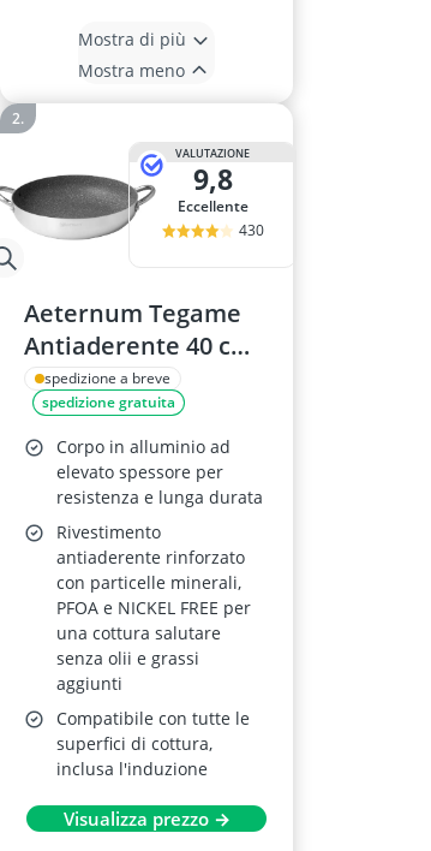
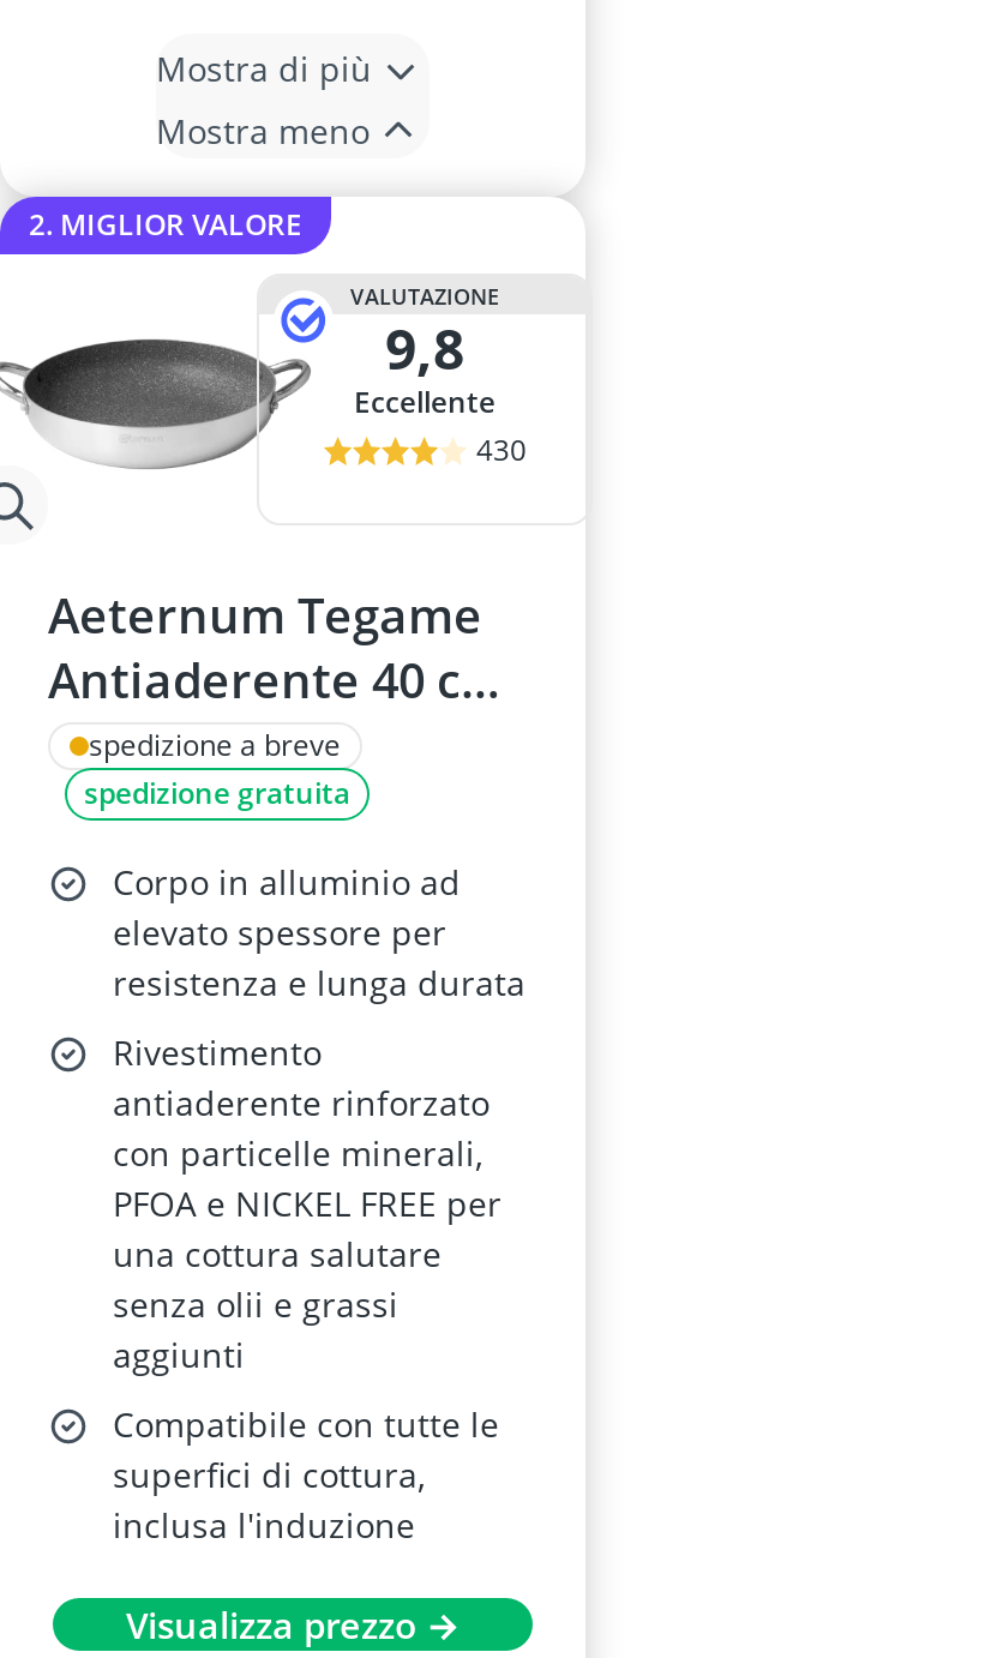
none -> [29,204,302,245] 2. MIGLIOR VALORE

